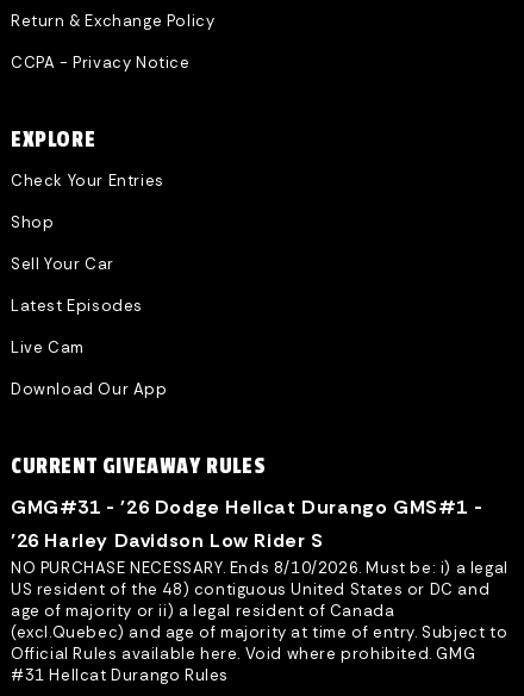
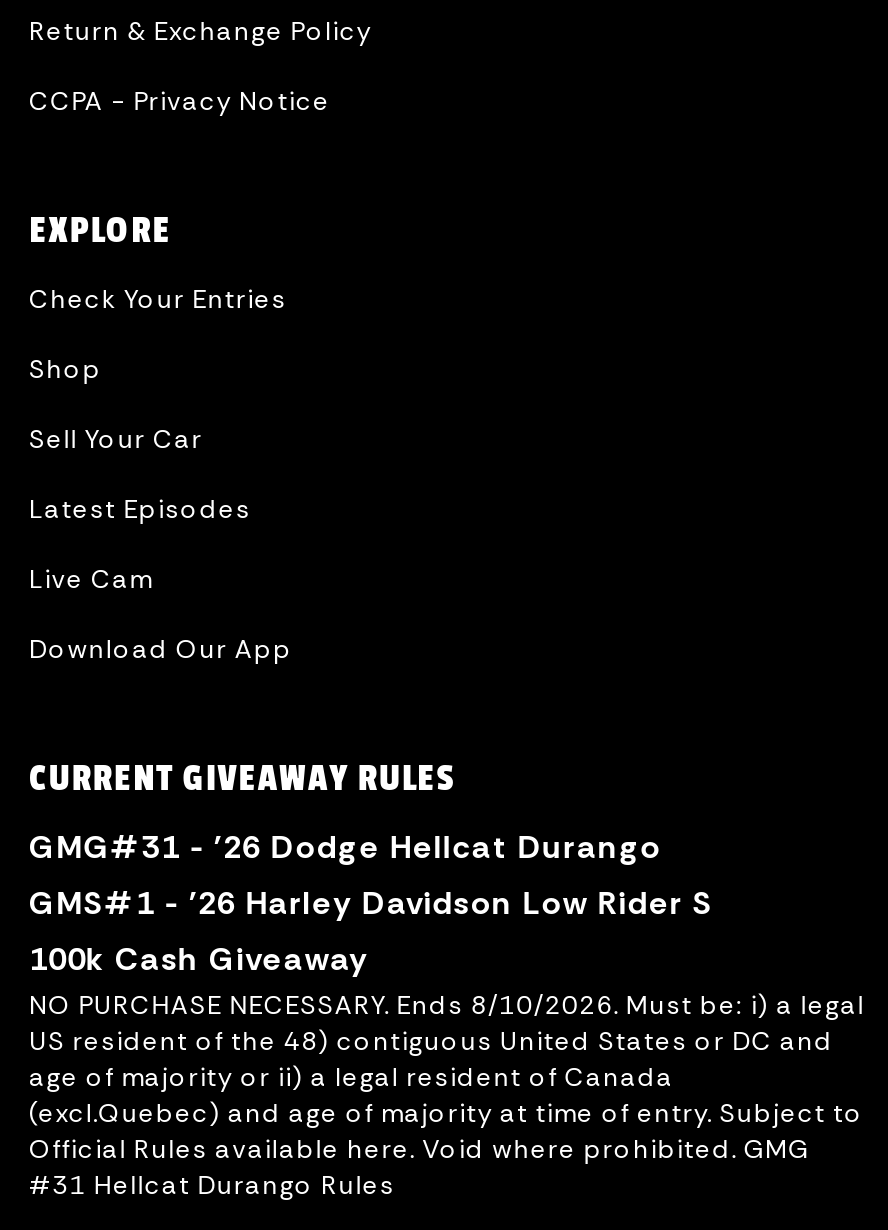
[11,495,483,553] GMG#31 - '26 Dodge Hellcat Durango GMS#1 - | ’26 Harley Davidson Low Rider S -> [29,826,714,980] GMG#31 - '26 Dodge Hellcat Durango | GMS#1 - ’26 Harley Davidson Low Rider S | 100k Cash Giveaway

